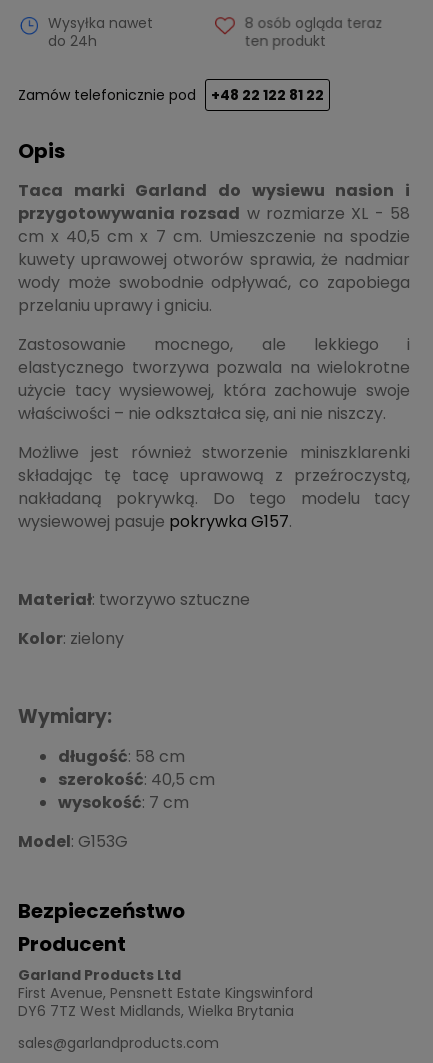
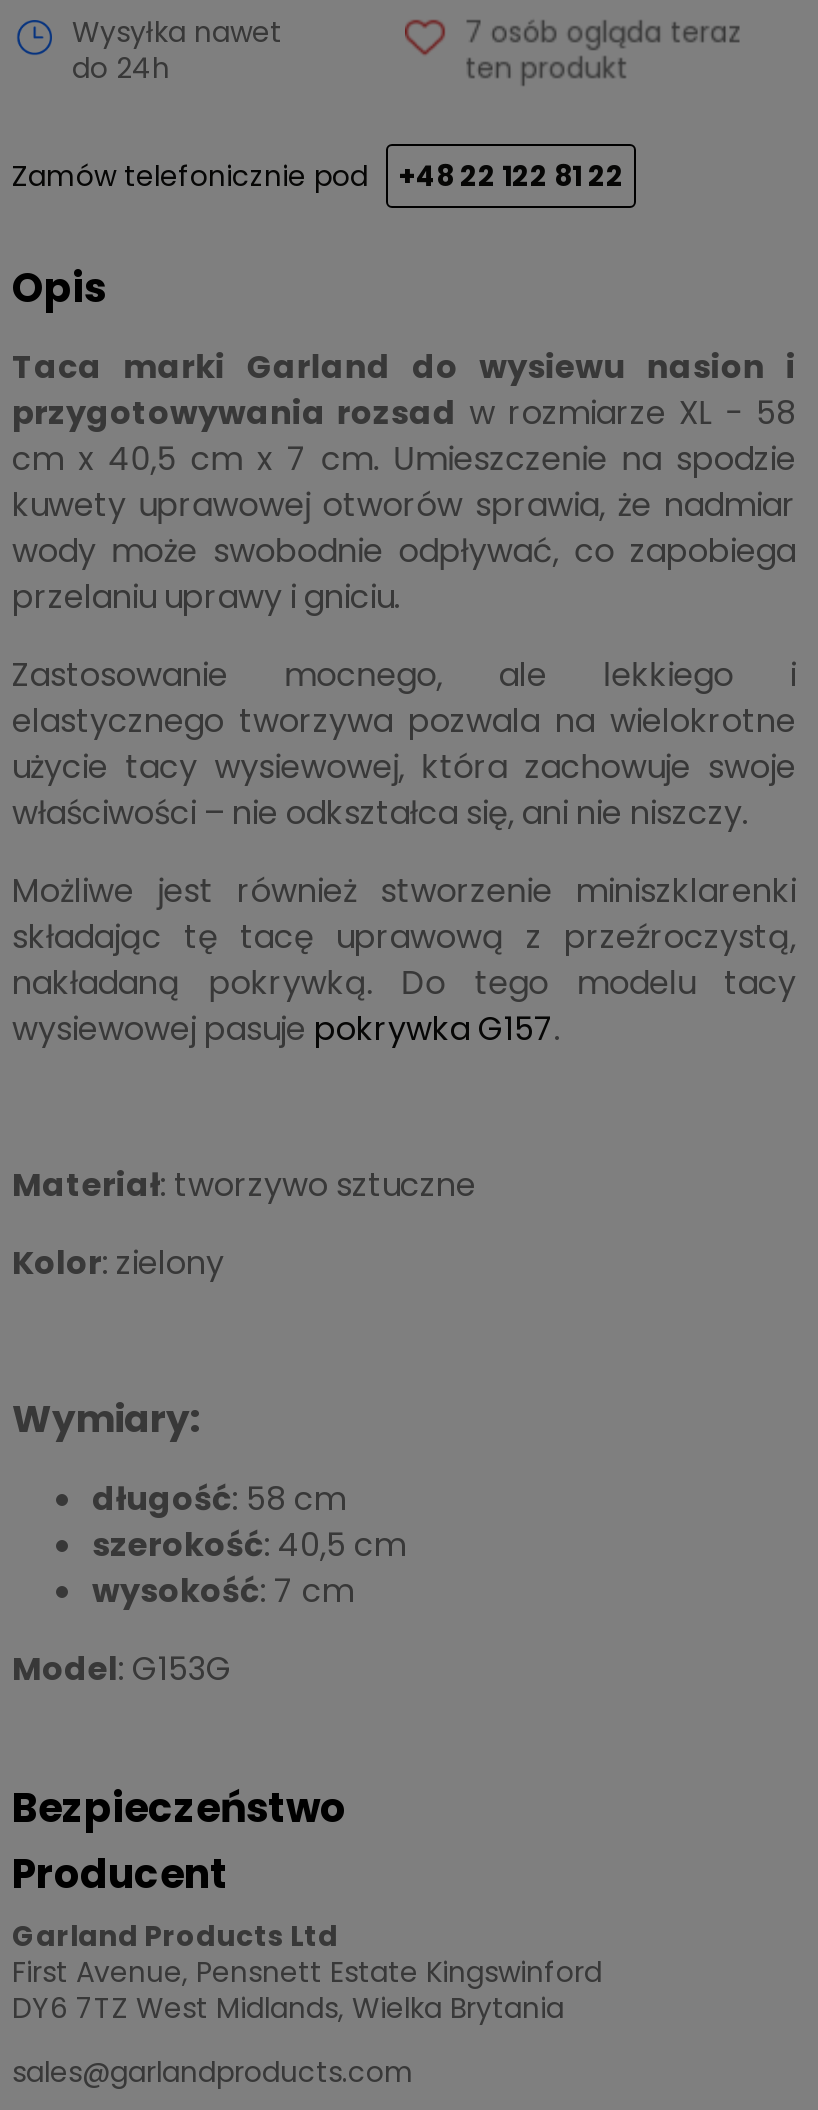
[244,13,383,33] 8 osób ogląda teraz -> [466,12,740,51] 7 osób ogląda teraz

